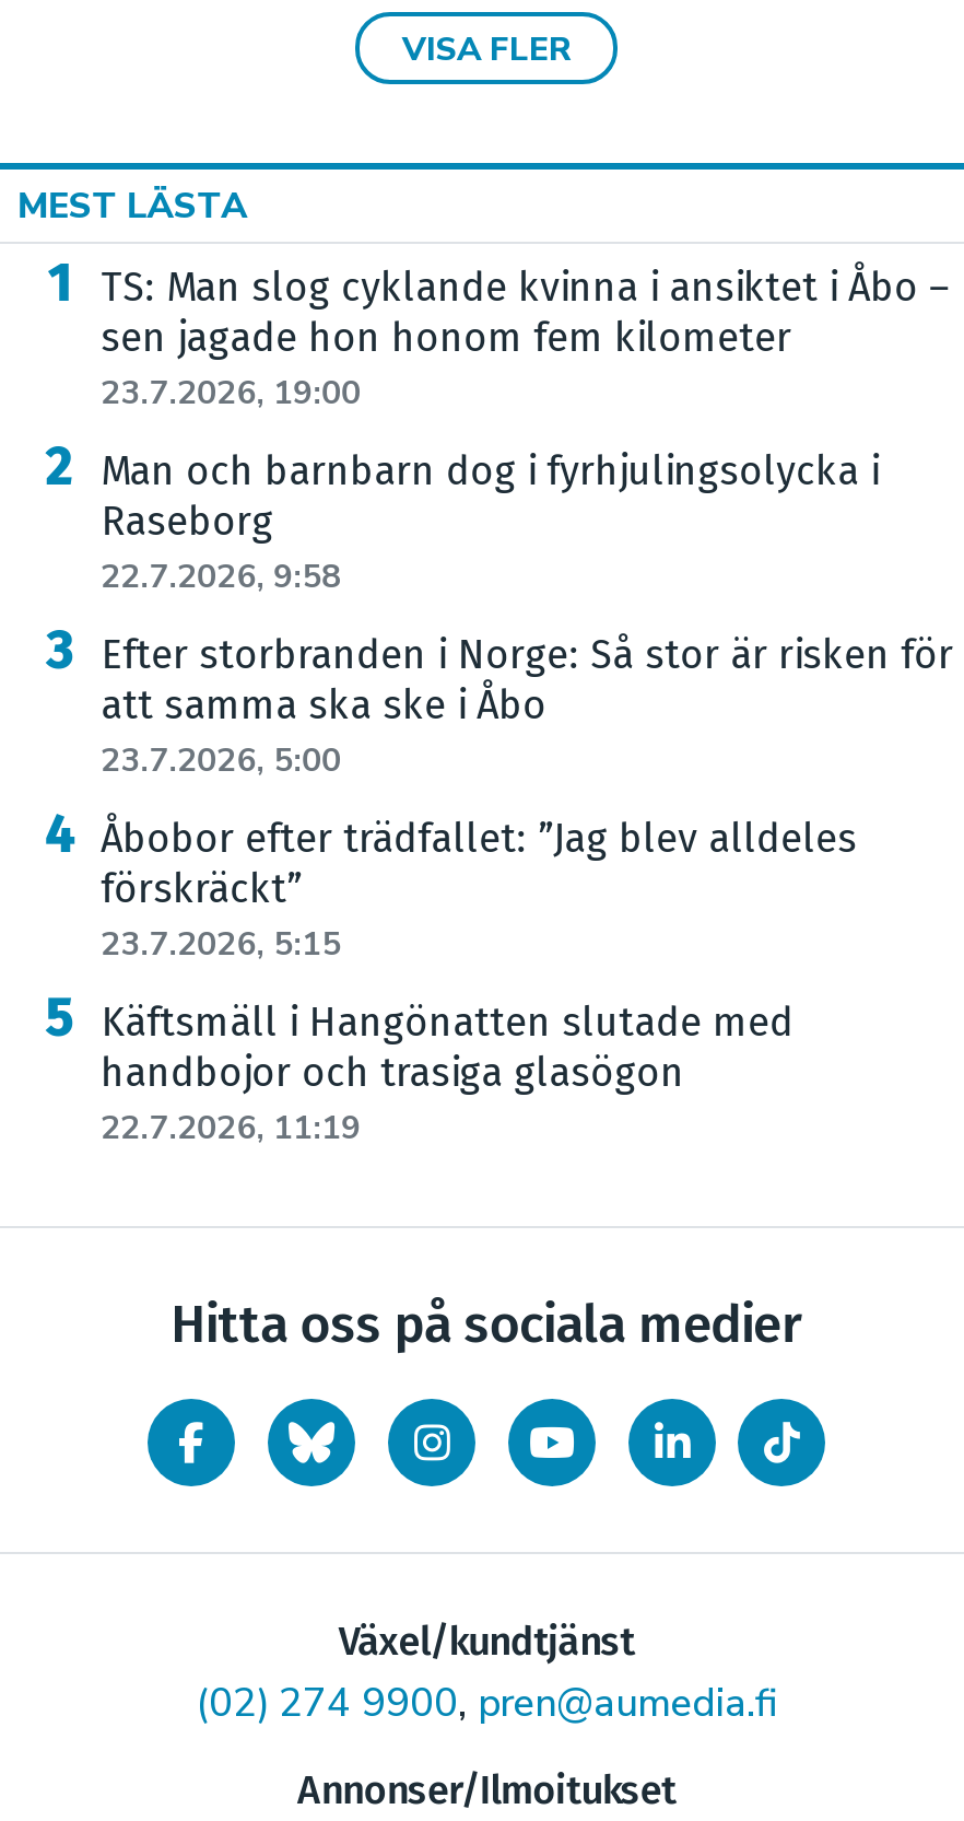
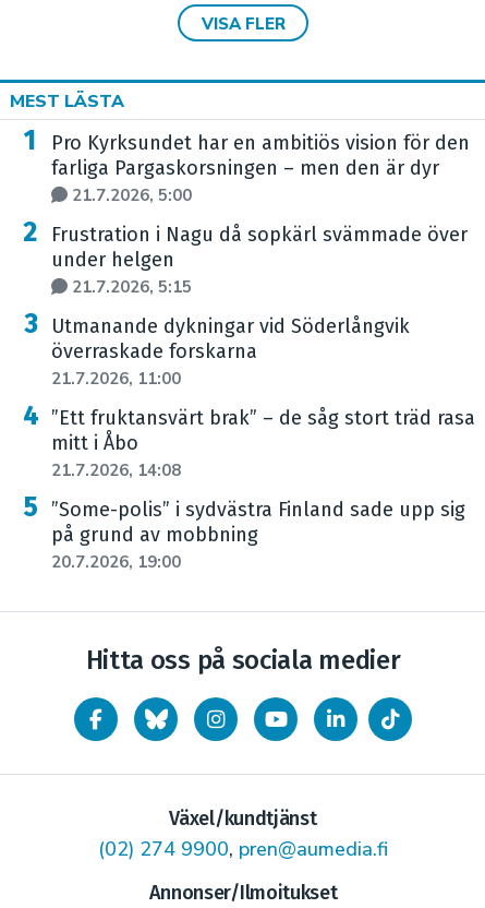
[101,264,951,415] TS: Man slog cyklande kvinna i ansiktet i Åbo – | sen jagade hon honom fem kilometer | 23.7.2026, 19:00 -> [51,131,469,206] Pro Kyrksundet har en ambitiös vision för den | farliga Pargaskorsningen – men den är dyr | 21.7.2026, 5:00
[101,447,879,598] Man och barnbarn dog i fyrhjulingsolycka i | Raseborg | 22.7.2026, 9:58 -> [51,223,467,298] Frustration i Nagu då sopkärl svämmade över | under helgen | 21.7.2026, 5:15
[101,631,953,782] Efter storbranden i Norge: Så stor är risken för | att samma ska ske i Åbo | 23.7.2026, 5:00 -> [51,314,409,390] Utmanande dykningar vid Söderlångvik | överraskade forskarna | 21.7.2026, 11:00
[101,815,857,966] Åbobor efter trädfallet: ”Jag blev alldeles | förskräckt” | 23.7.2026, 5:15 -> [51,406,475,481] ”Ett fruktansvärt brak” – de såg stort träd rasa | mitt i Åbo | 21.7.2026, 14:08
[101,999,794,1149] Käftsmäll i Hangönatten slutade med | handbojor och trasiga glasögon | 22.7.2026, 11:19 -> [51,498,465,573] ”Some-polis” i sydvästra Finland sade upp sig | på grund av mobbning | 20.7.2026, 19:00

